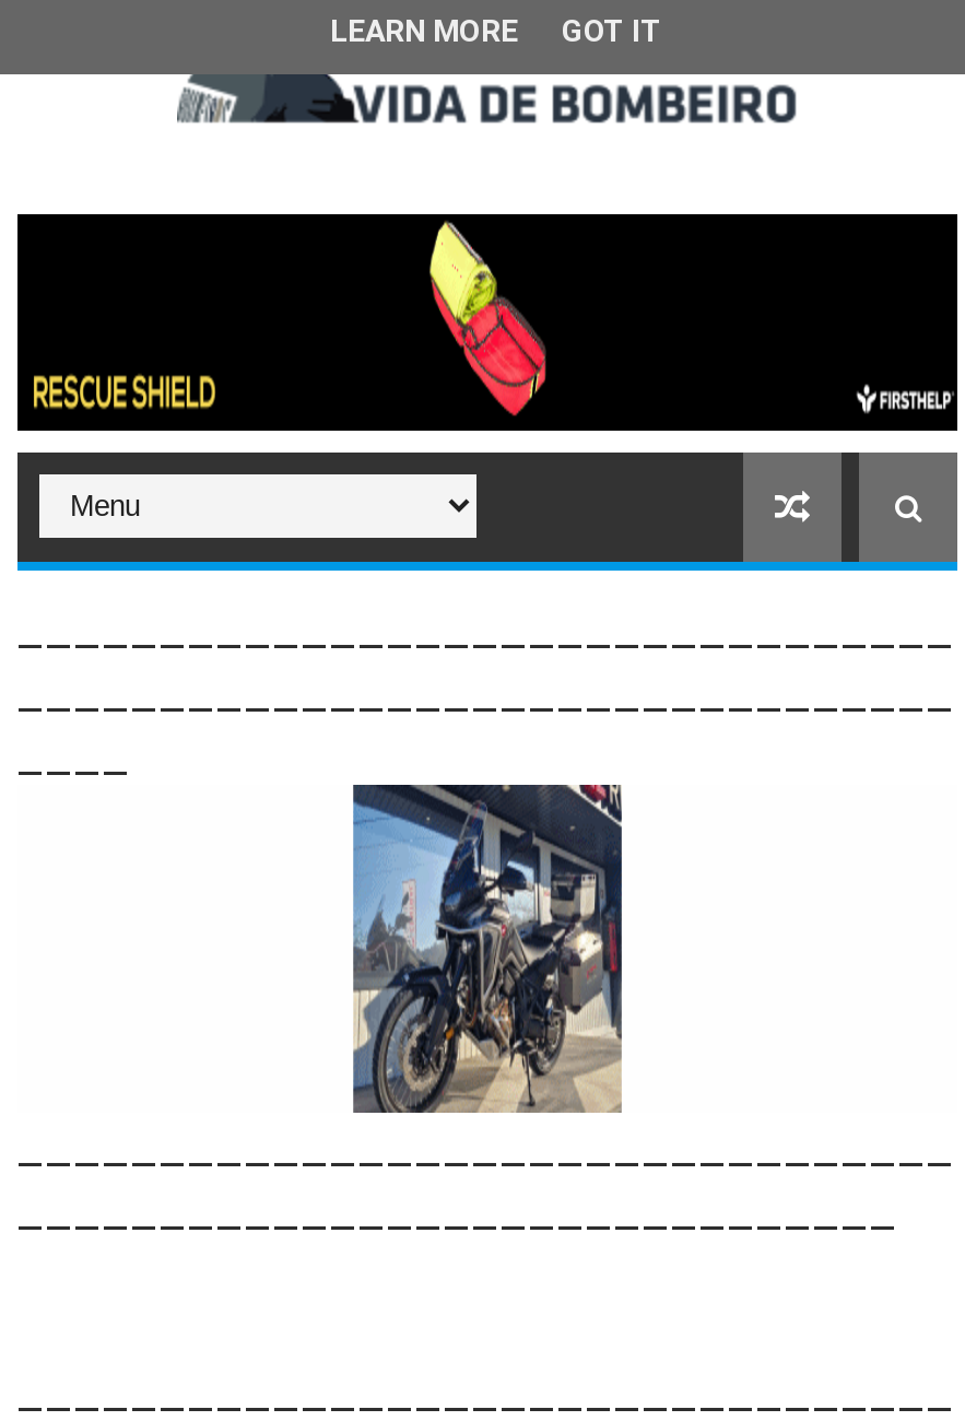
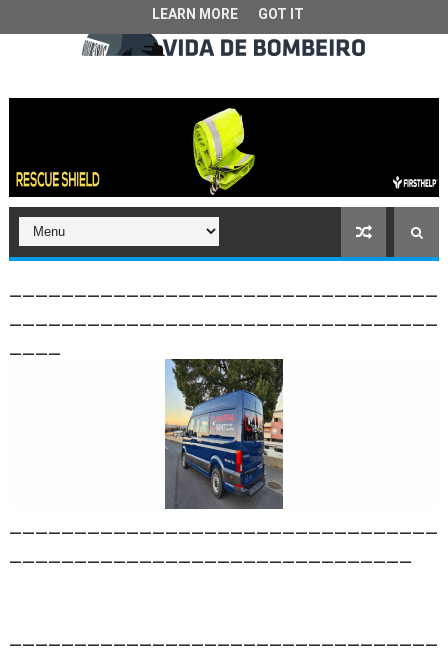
[420,221,555,426] [image] -> [192,102,256,196] [image]
[352,783,625,1113] [image] -> [163,358,286,509] [image]

